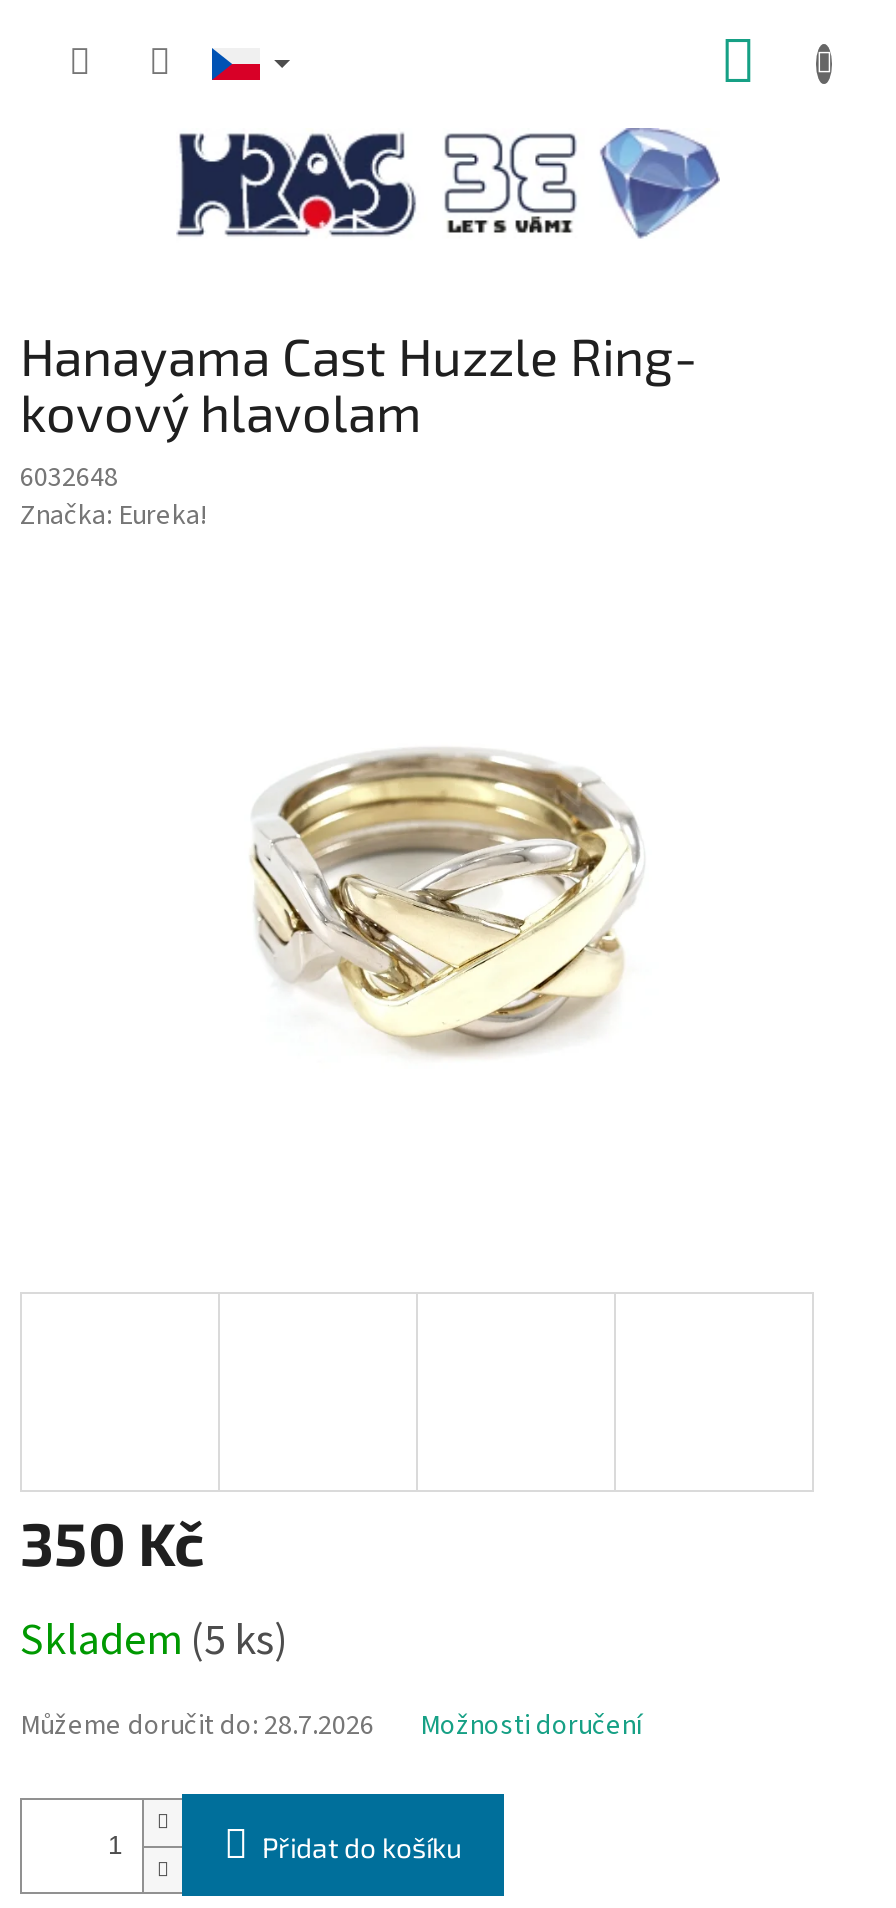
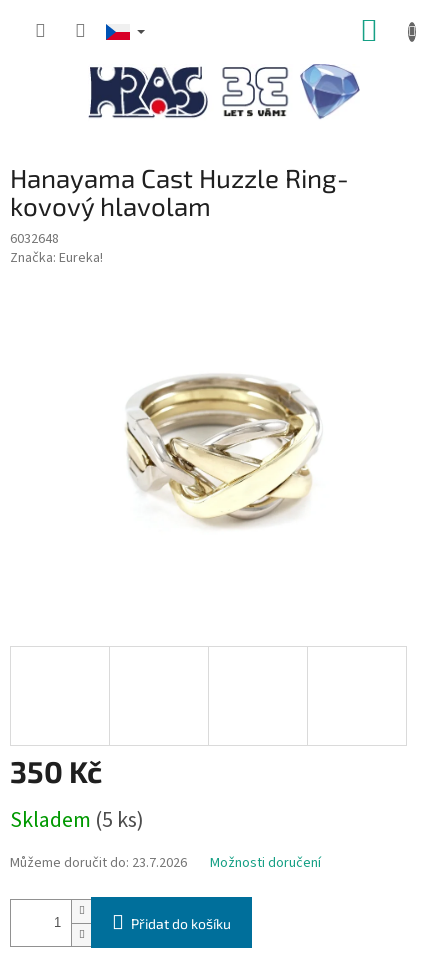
[20,1707,374,1747] Můžeme doručit do: 28.7.2026 -> [10,853,187,873] Můžeme doručit do: 23.7.2026

